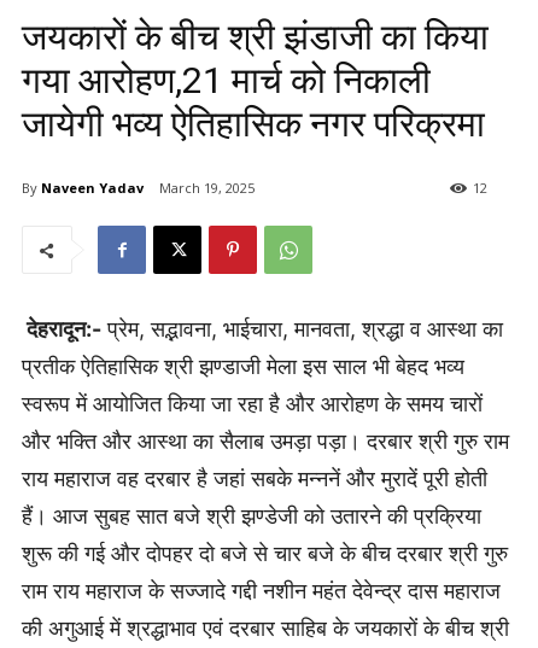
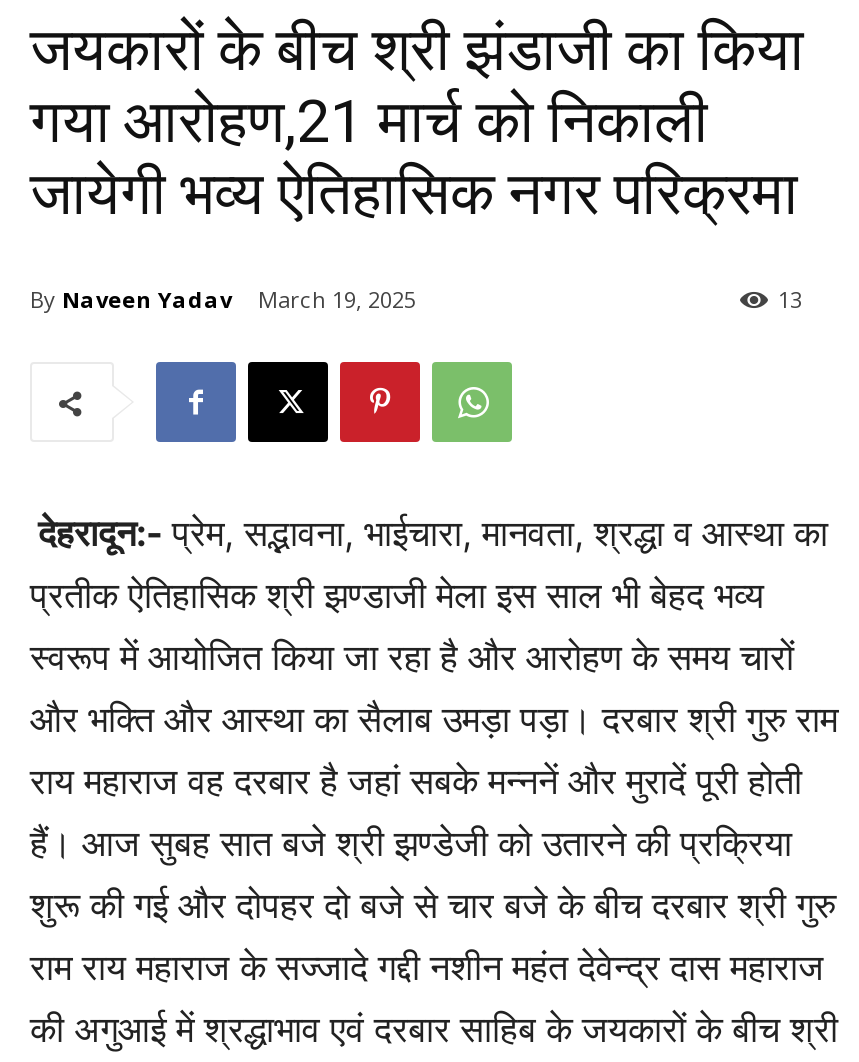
[473,179,487,197] 12 -> [778,284,802,314] 13

